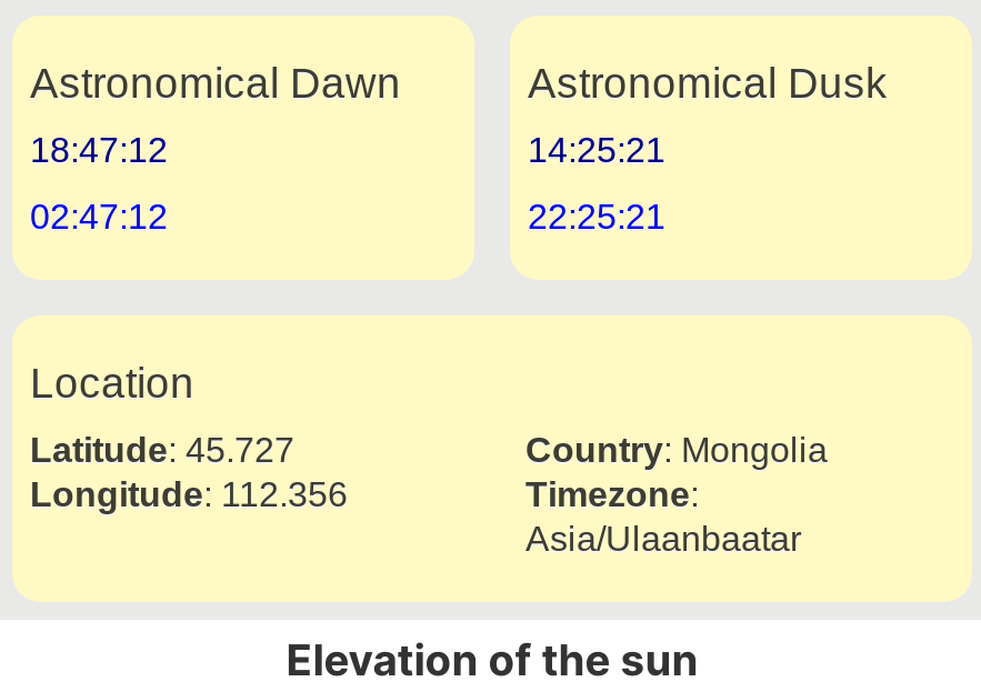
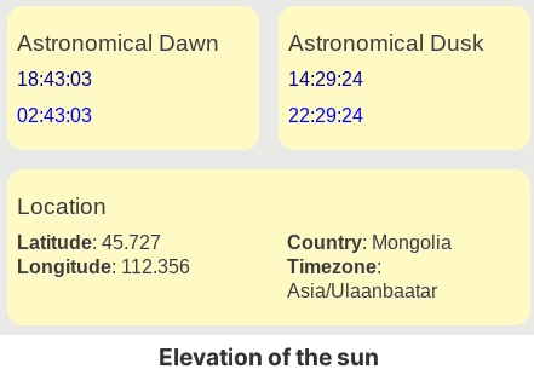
[30,131,168,169] 18:47:12 -> [17,69,92,90] 18:43:03
[528,131,665,169] 14:25:21 -> [288,69,363,90] 14:29:24
[30,198,168,235] 02:47:12 -> [17,105,92,126] 02:43:03
[528,198,665,235] 22:25:21 -> [288,105,363,126] 22:29:24

